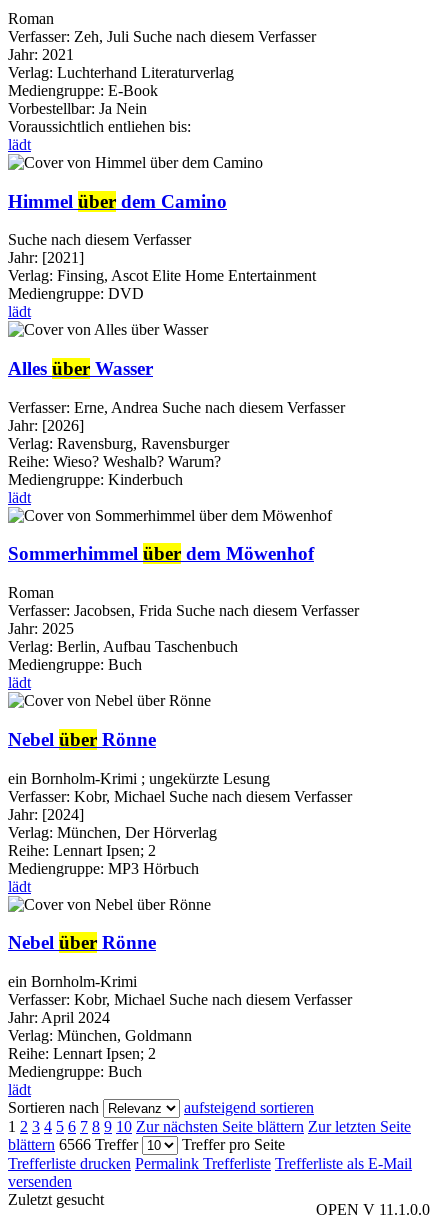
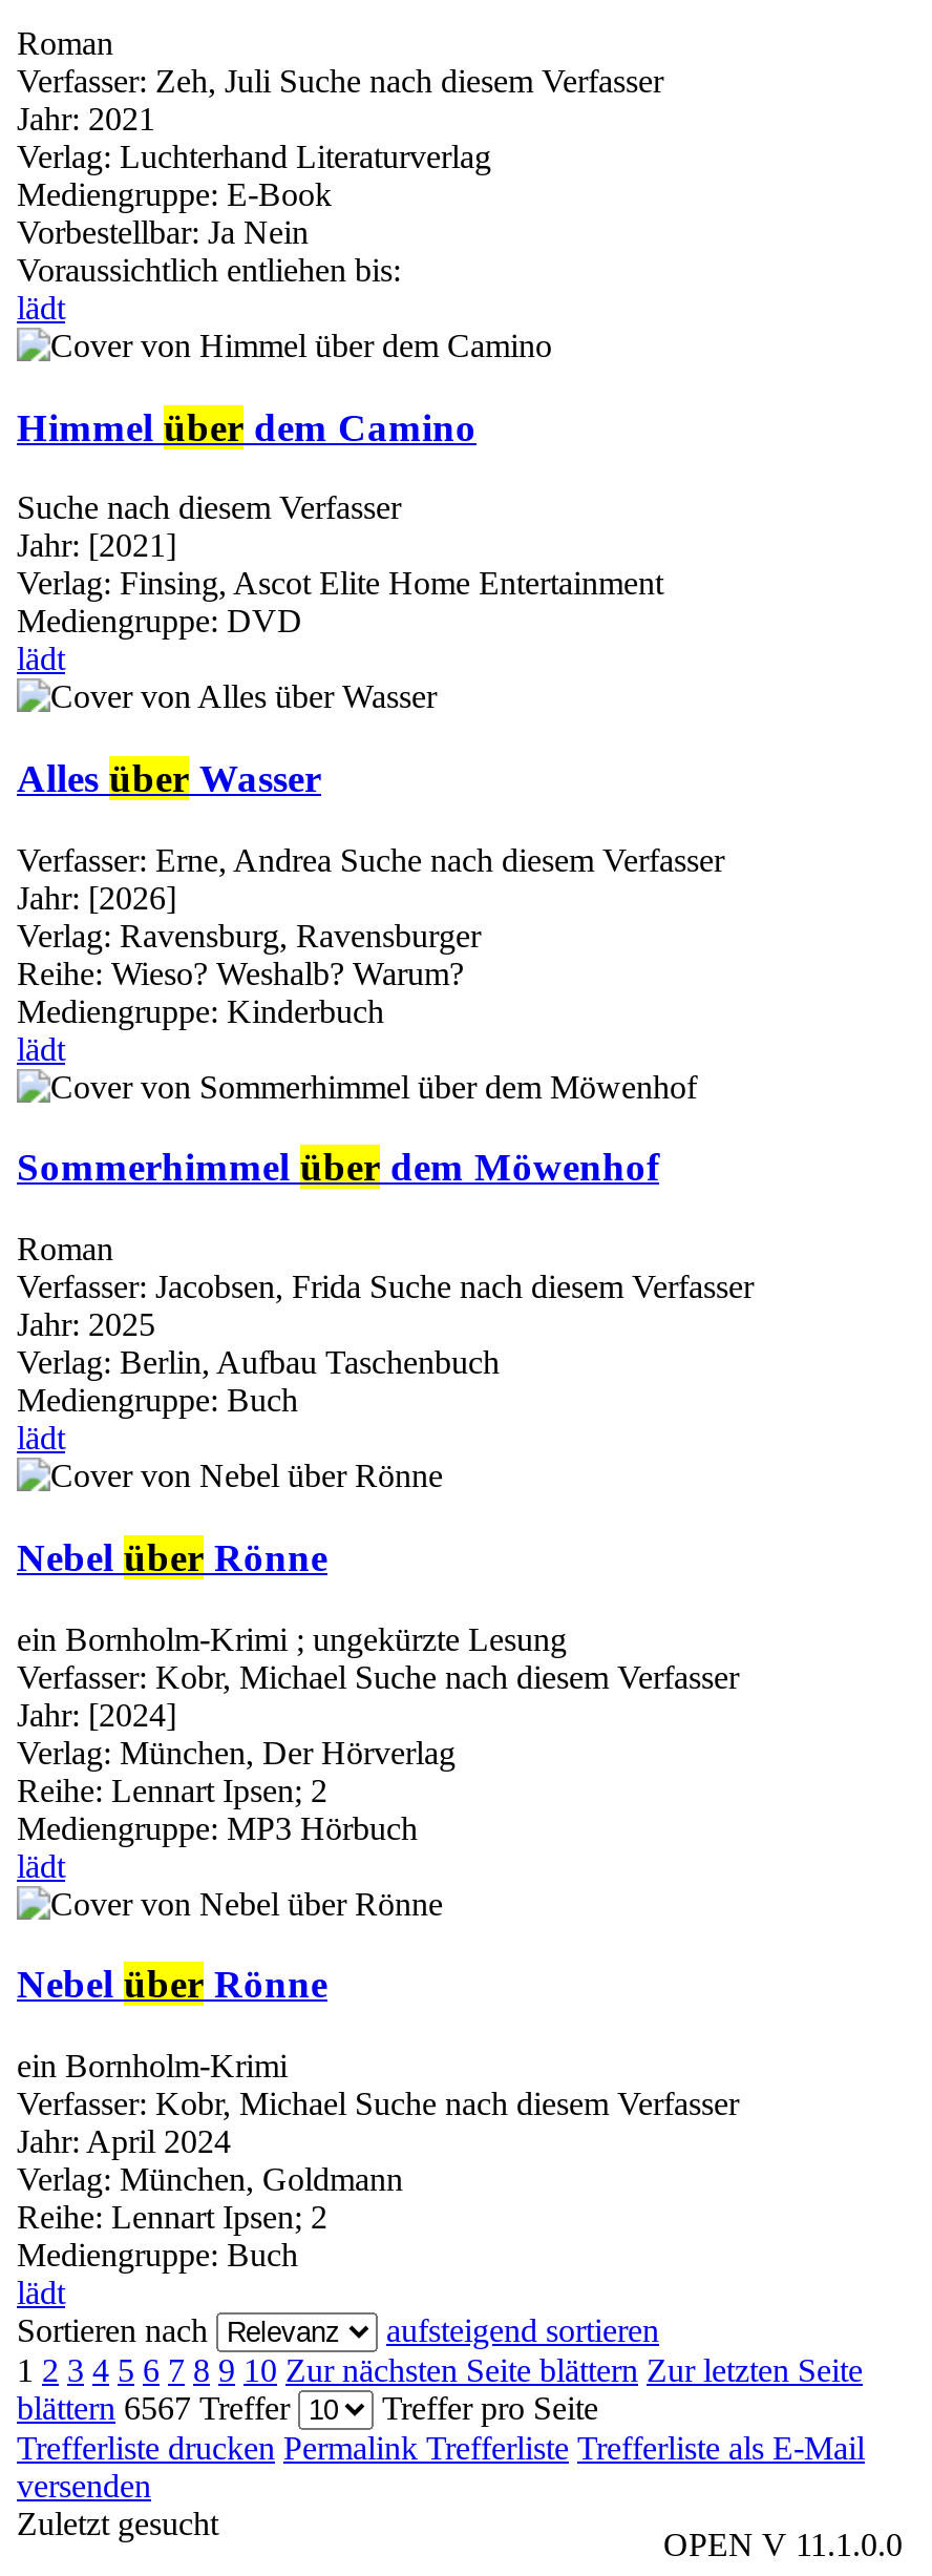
[8,1136,138,1153] blättern 6566 Treffer -> [17,2390,290,2426] blättern 6567 Treffer

